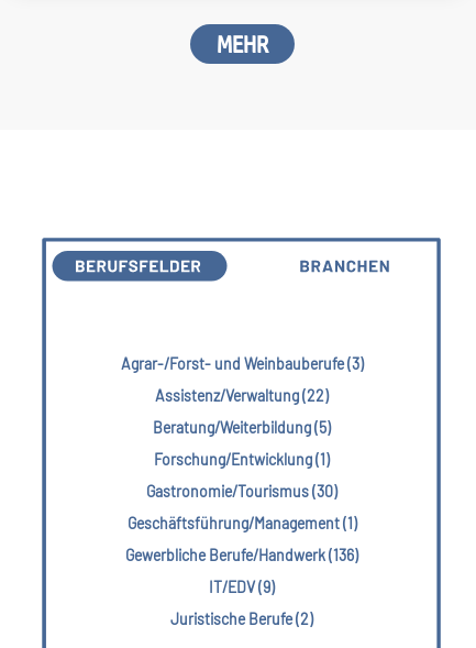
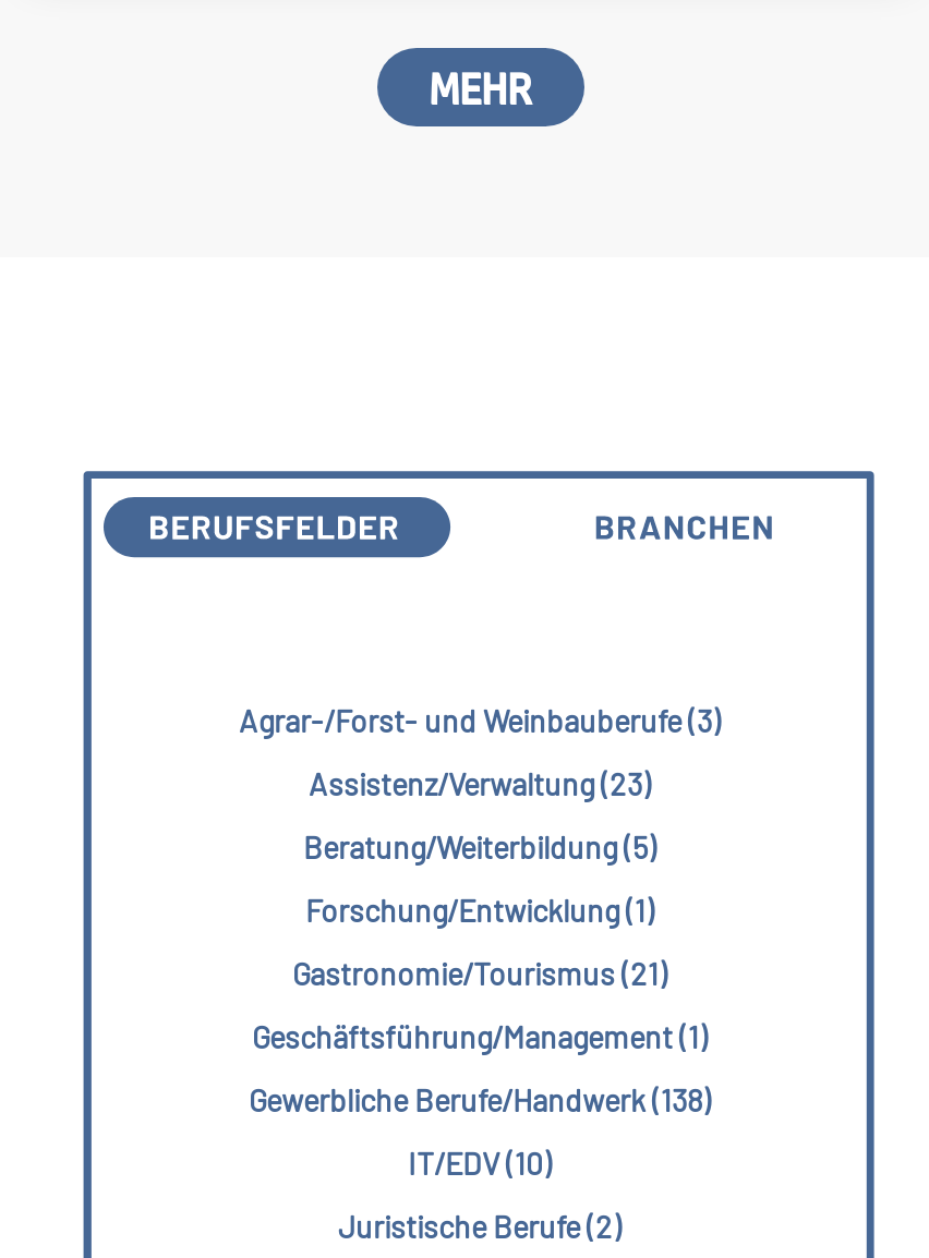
[155,387,329,405] Assistenz/Verwaltung (22) -> [309,766,651,803] Assistenz/Verwaltung (23)
[146,482,337,501] Gastronomie/Tourismus (30) -> [292,956,667,993] Gastronomie/Tourismus (21)
[125,546,358,565] Gewerbliche Berufe/Handwerk (136) -> [249,1082,711,1120] Gewerbliche Berufe/Handwerk (138)
[209,578,275,597] IT/EDV (9) -> [408,1146,552,1183] IT/EDV (10)

